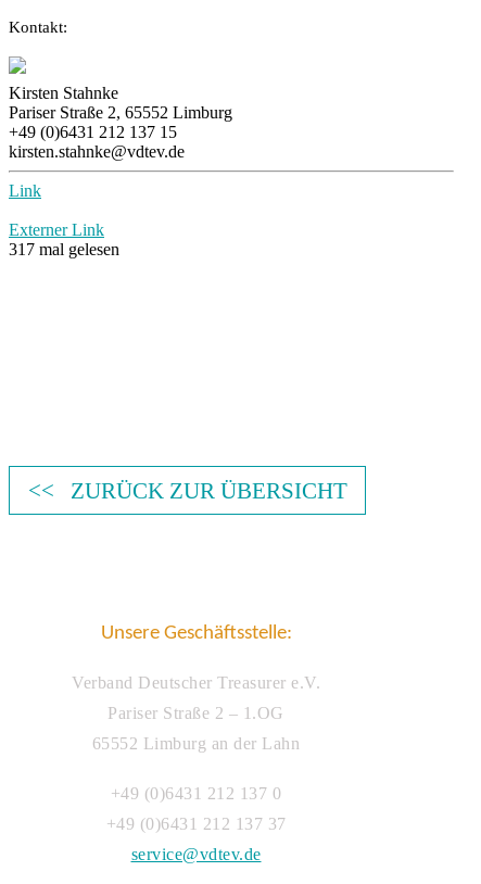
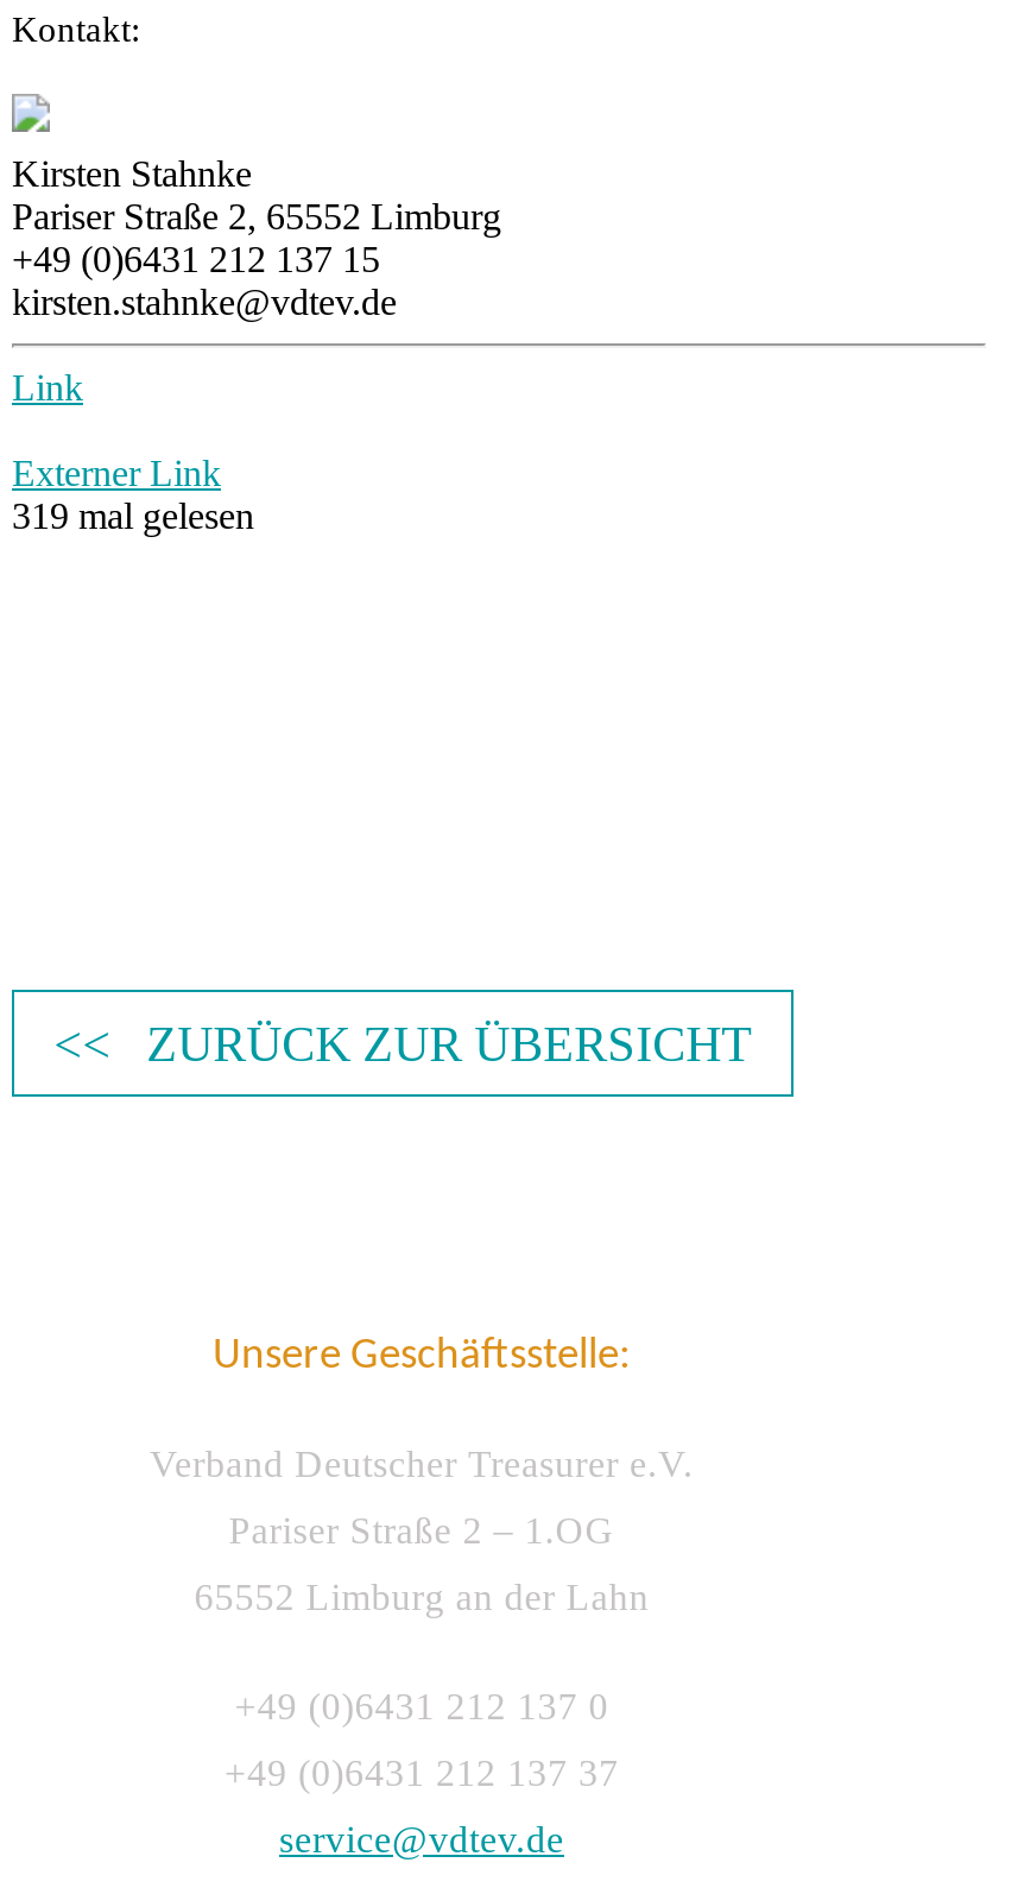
[9,240,119,258] 317 mal gelesen -> [12,495,254,536] 319 mal gelesen

